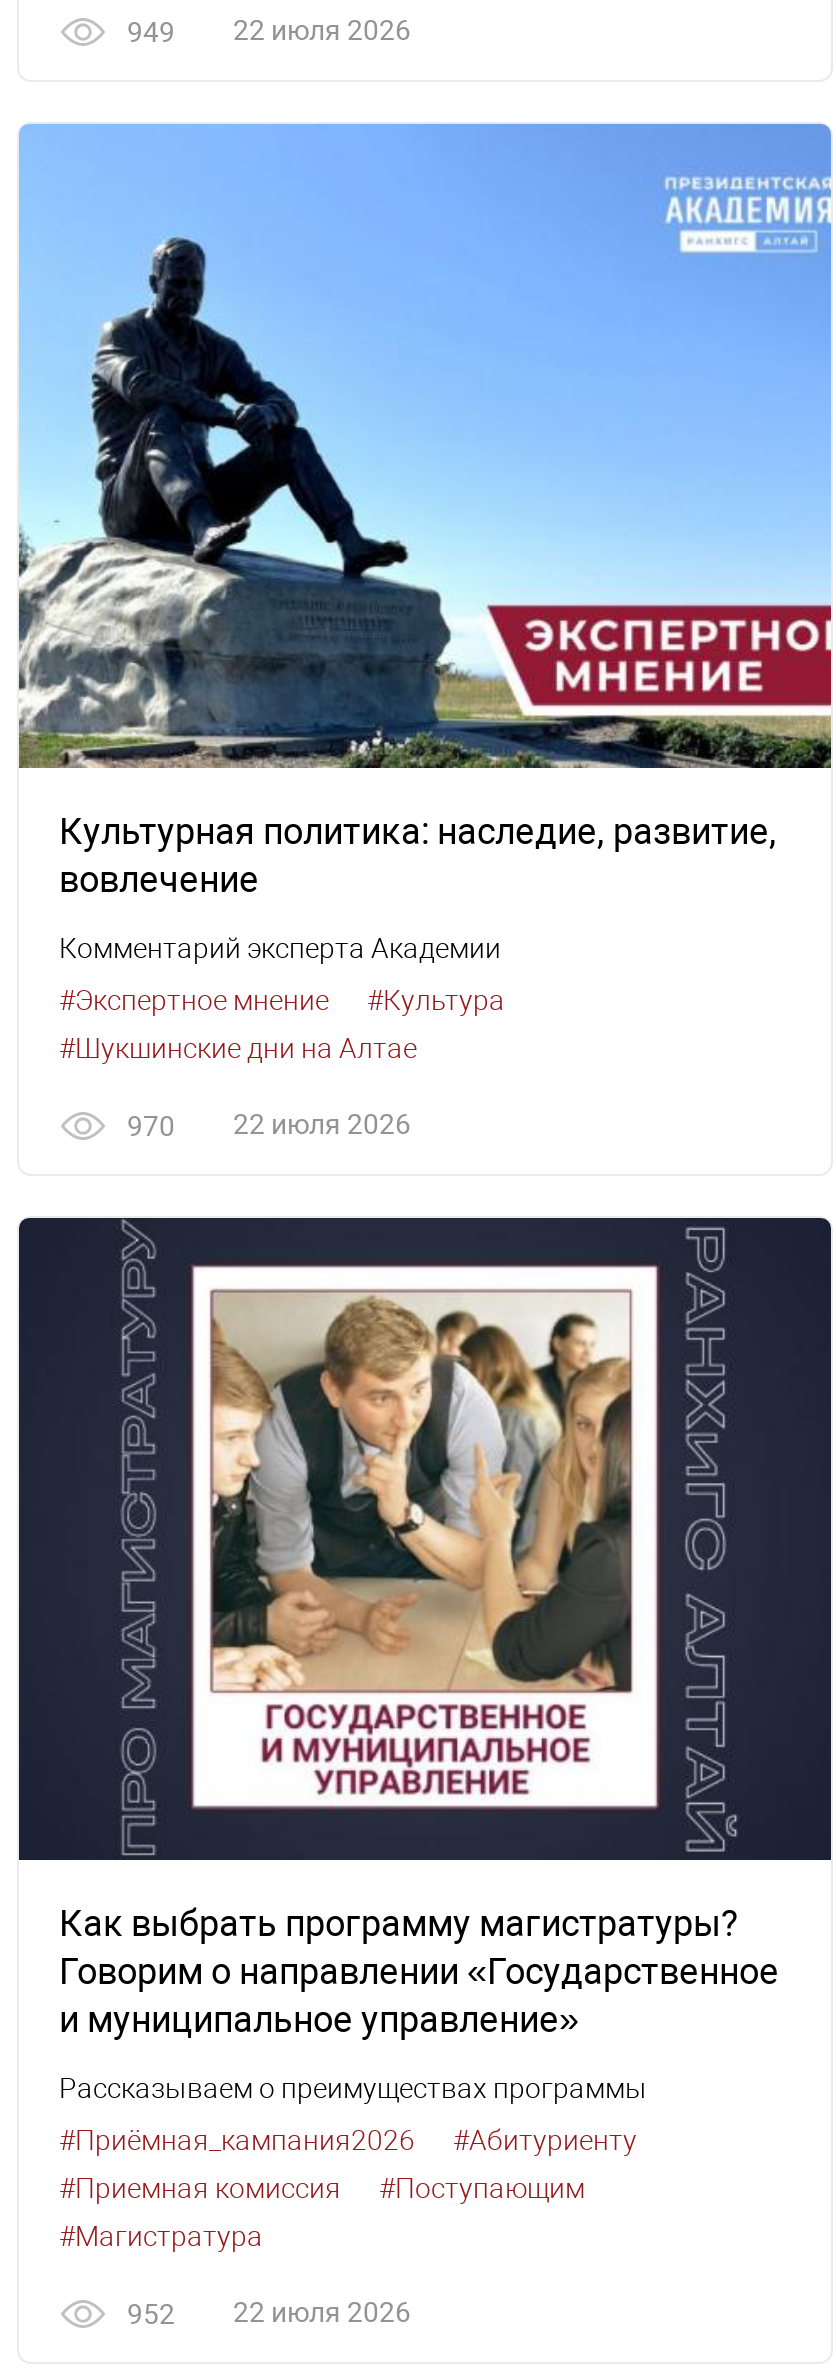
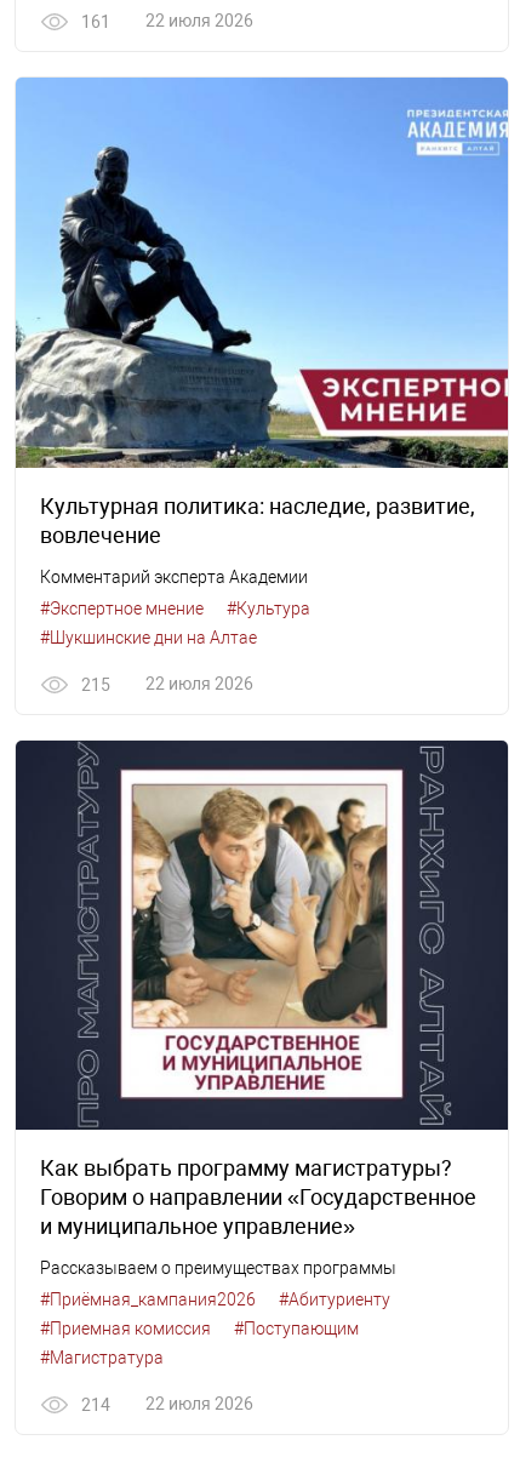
[127,15,411,49] 949 22 июля 2026 -> [81,11,253,32] 161 22 июля 2026
[127,1108,411,1142] 970 22 июля 2026 -> [81,674,253,694] 215 22 июля 2026
[127,2296,411,2330] 952 22 июля 2026 -> [81,1394,253,1415] 214 22 июля 2026

